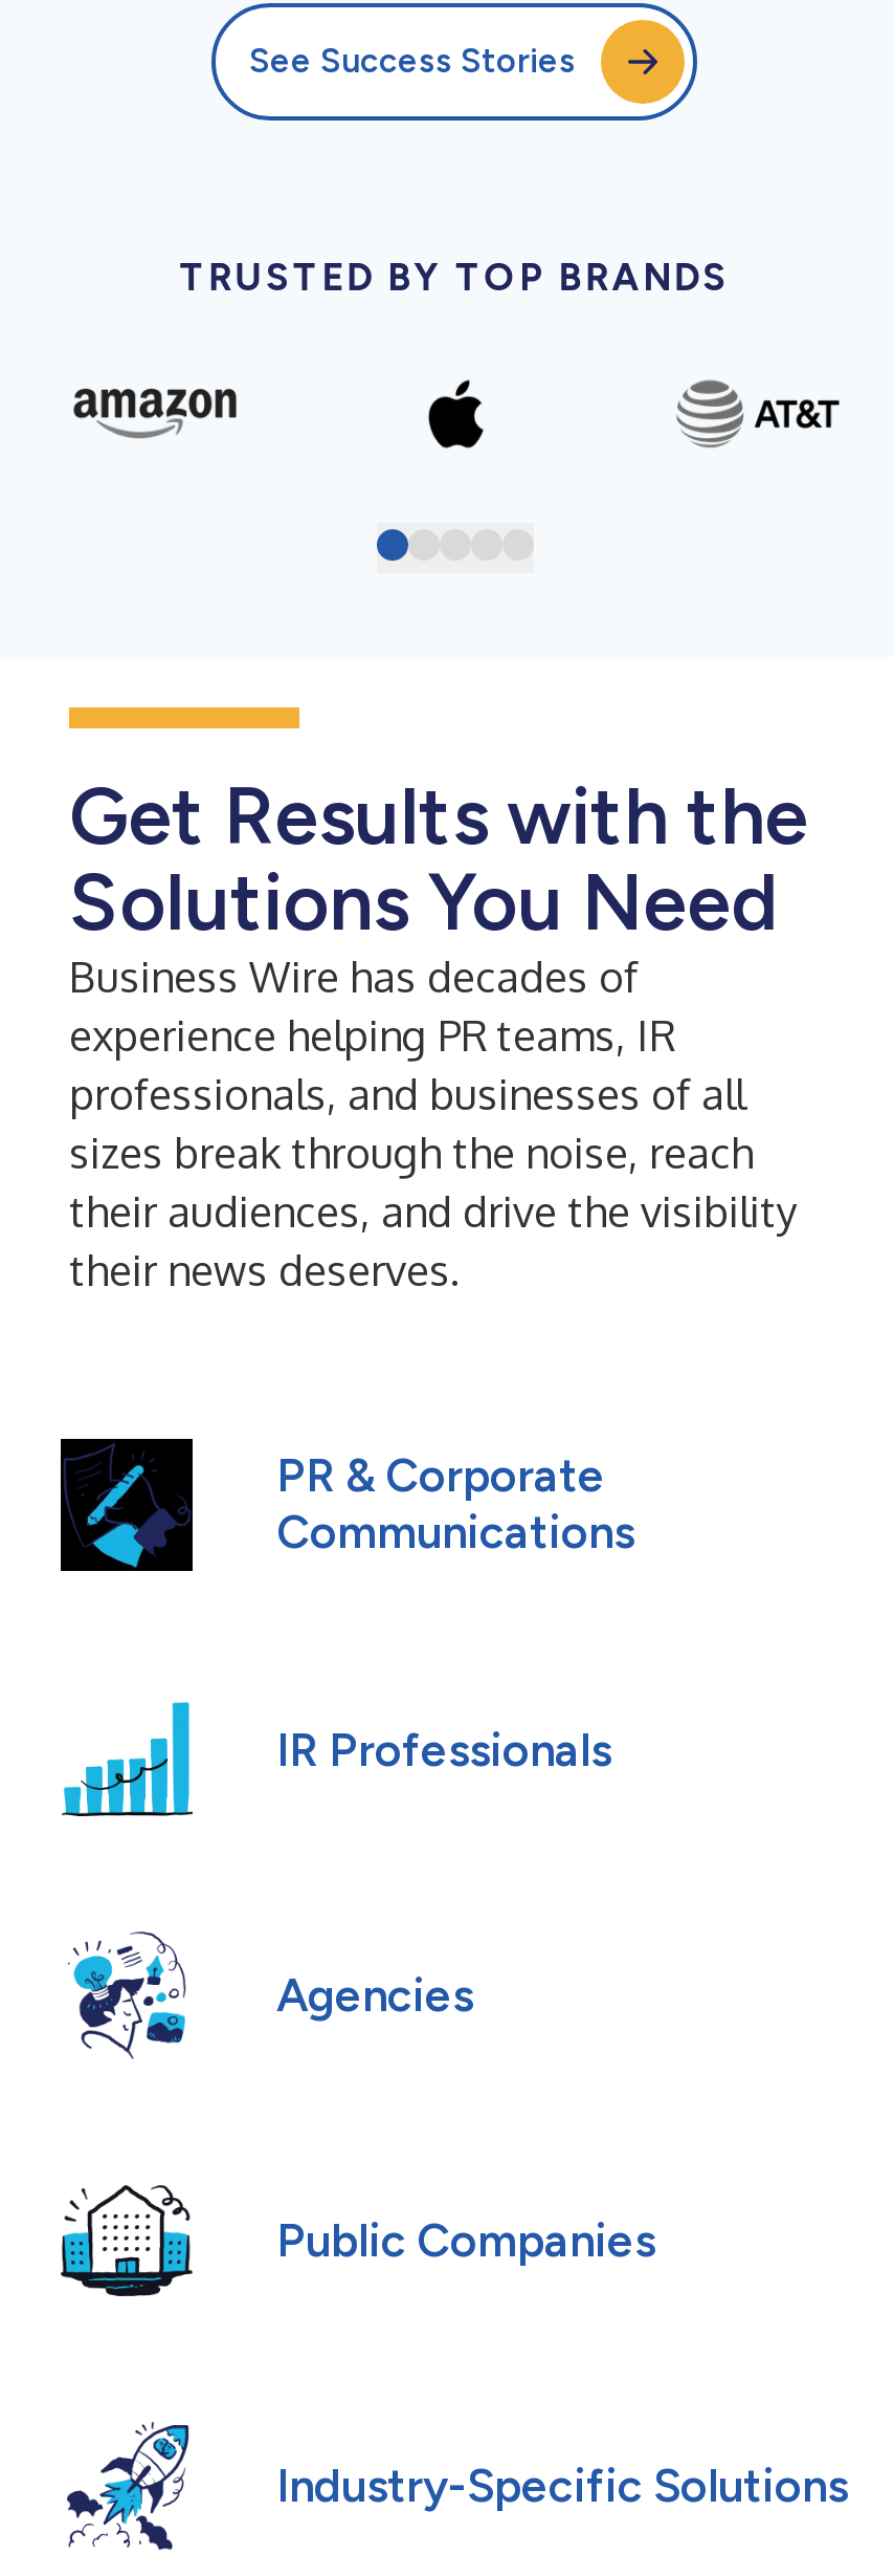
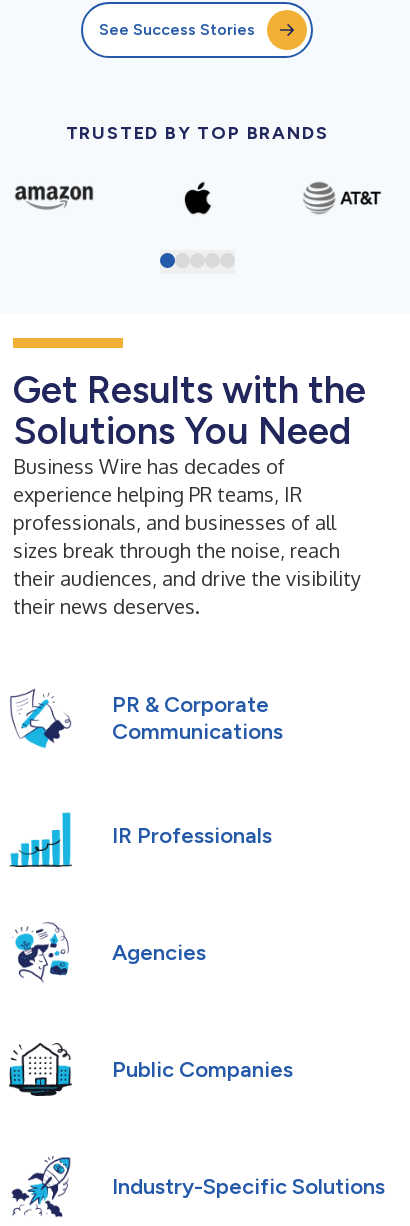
[59,1437,195,1573] [image] -> [9,687,72,750] [image]

